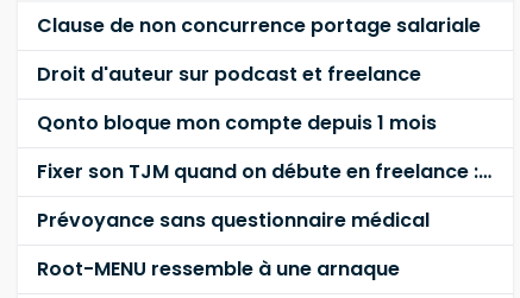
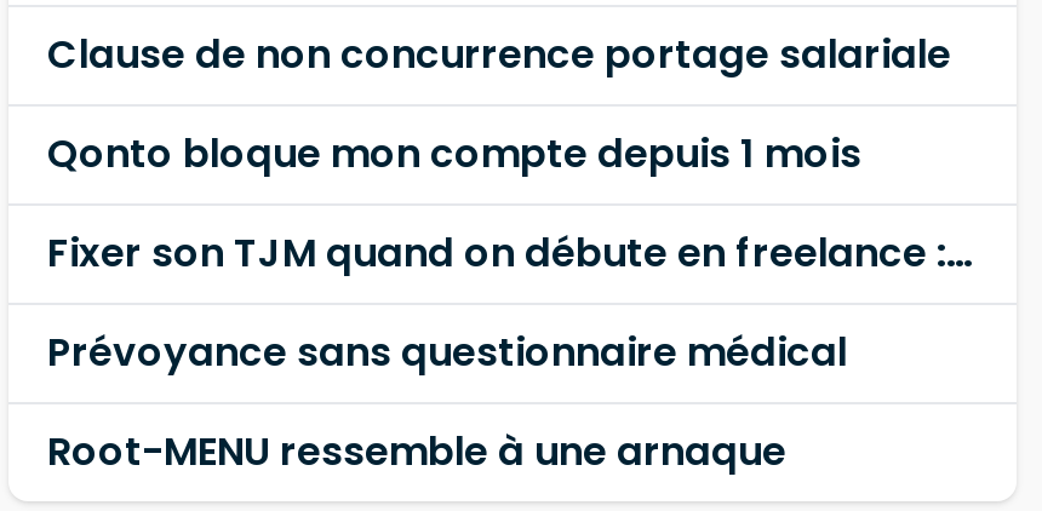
[37,61,421,88] Droit d'auteur sur podcast et freelance -> none

